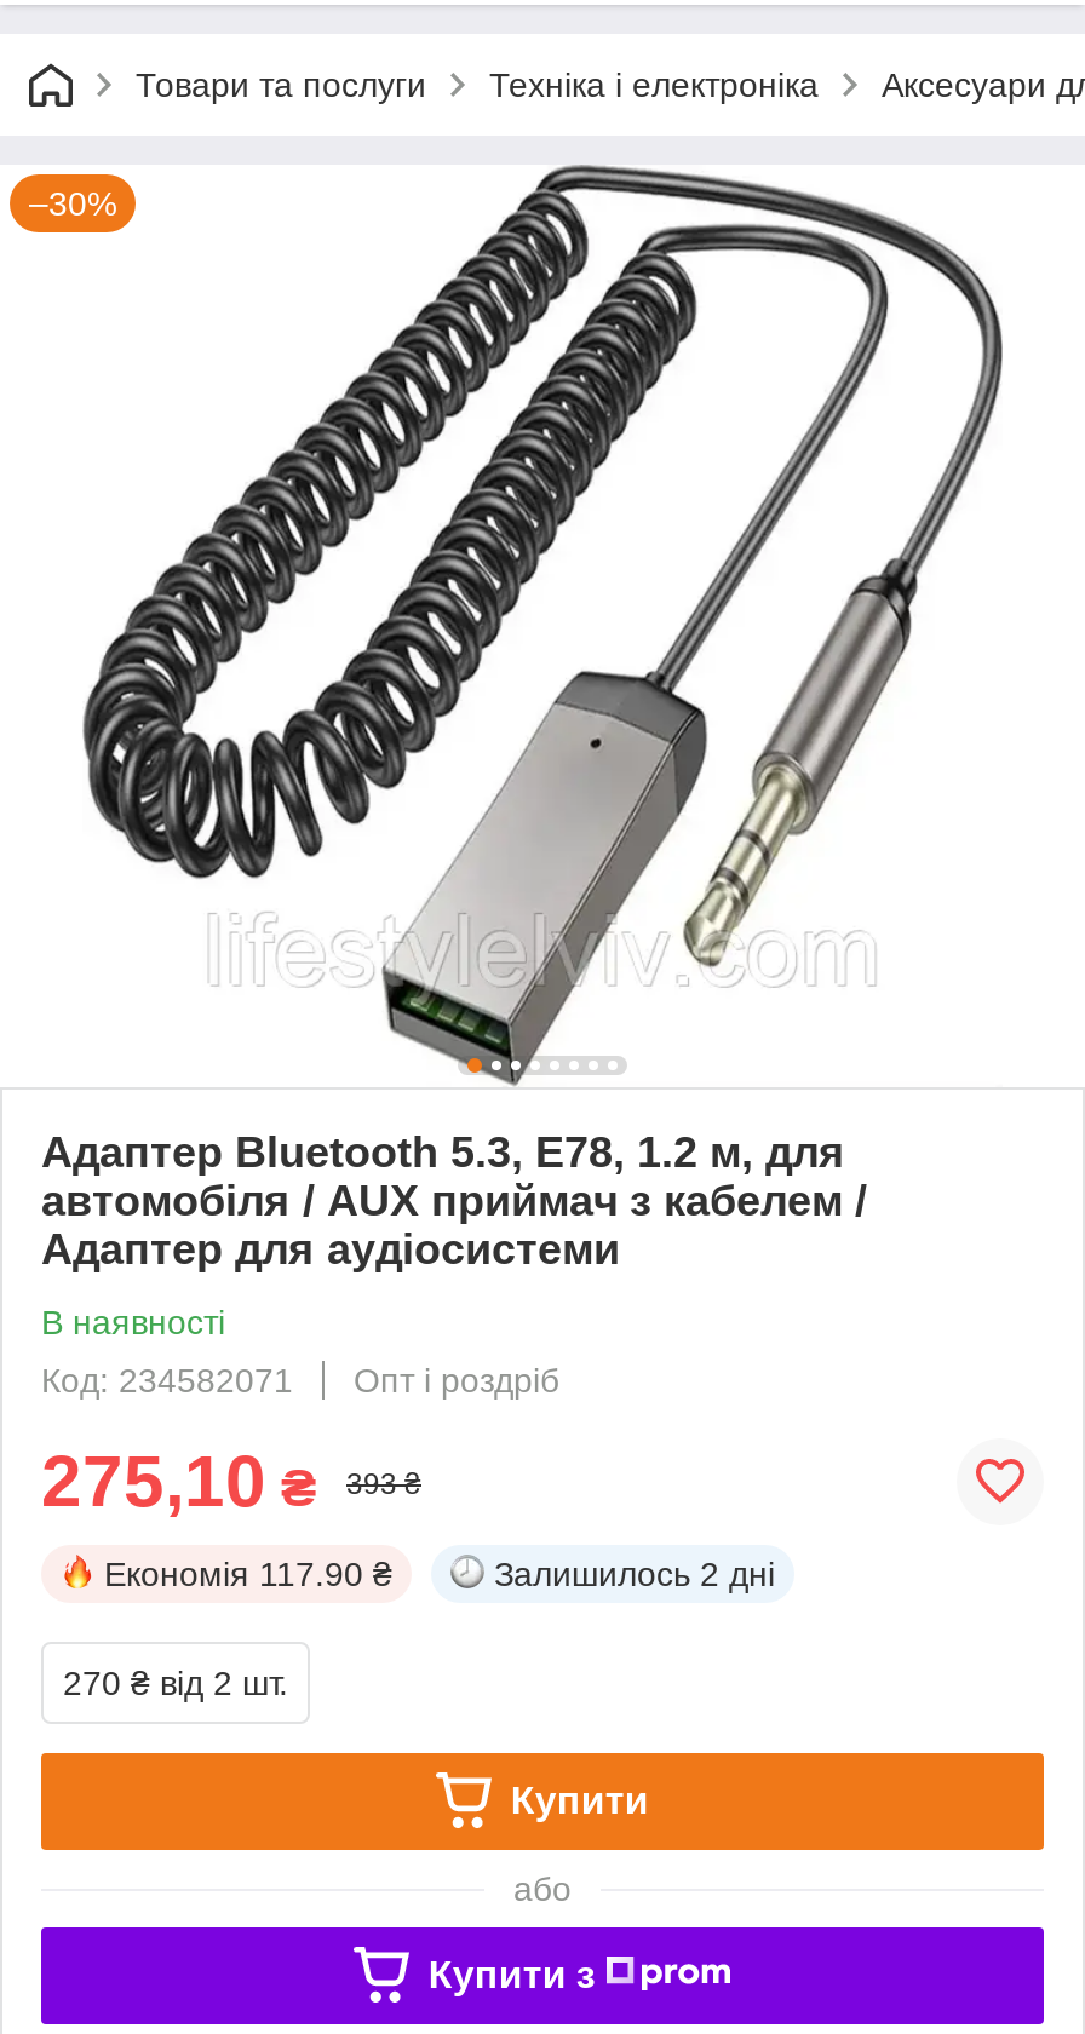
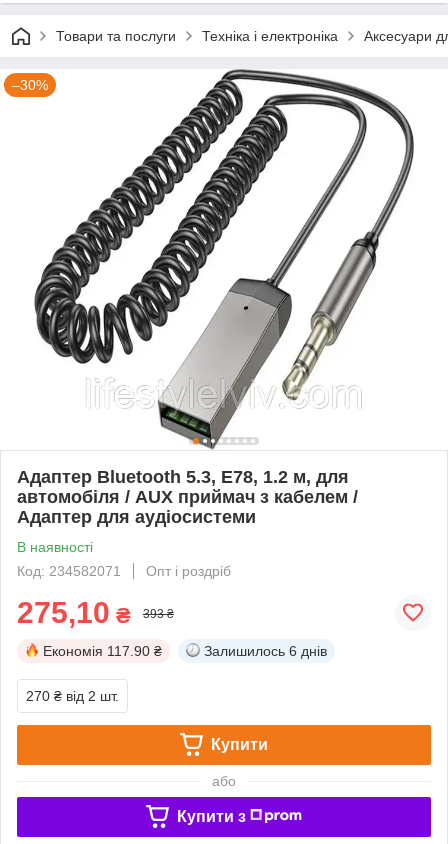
[494,1554,775,1593] Залишилось 2 дні -> [204,643,327,659] Залишилось 6 днів

